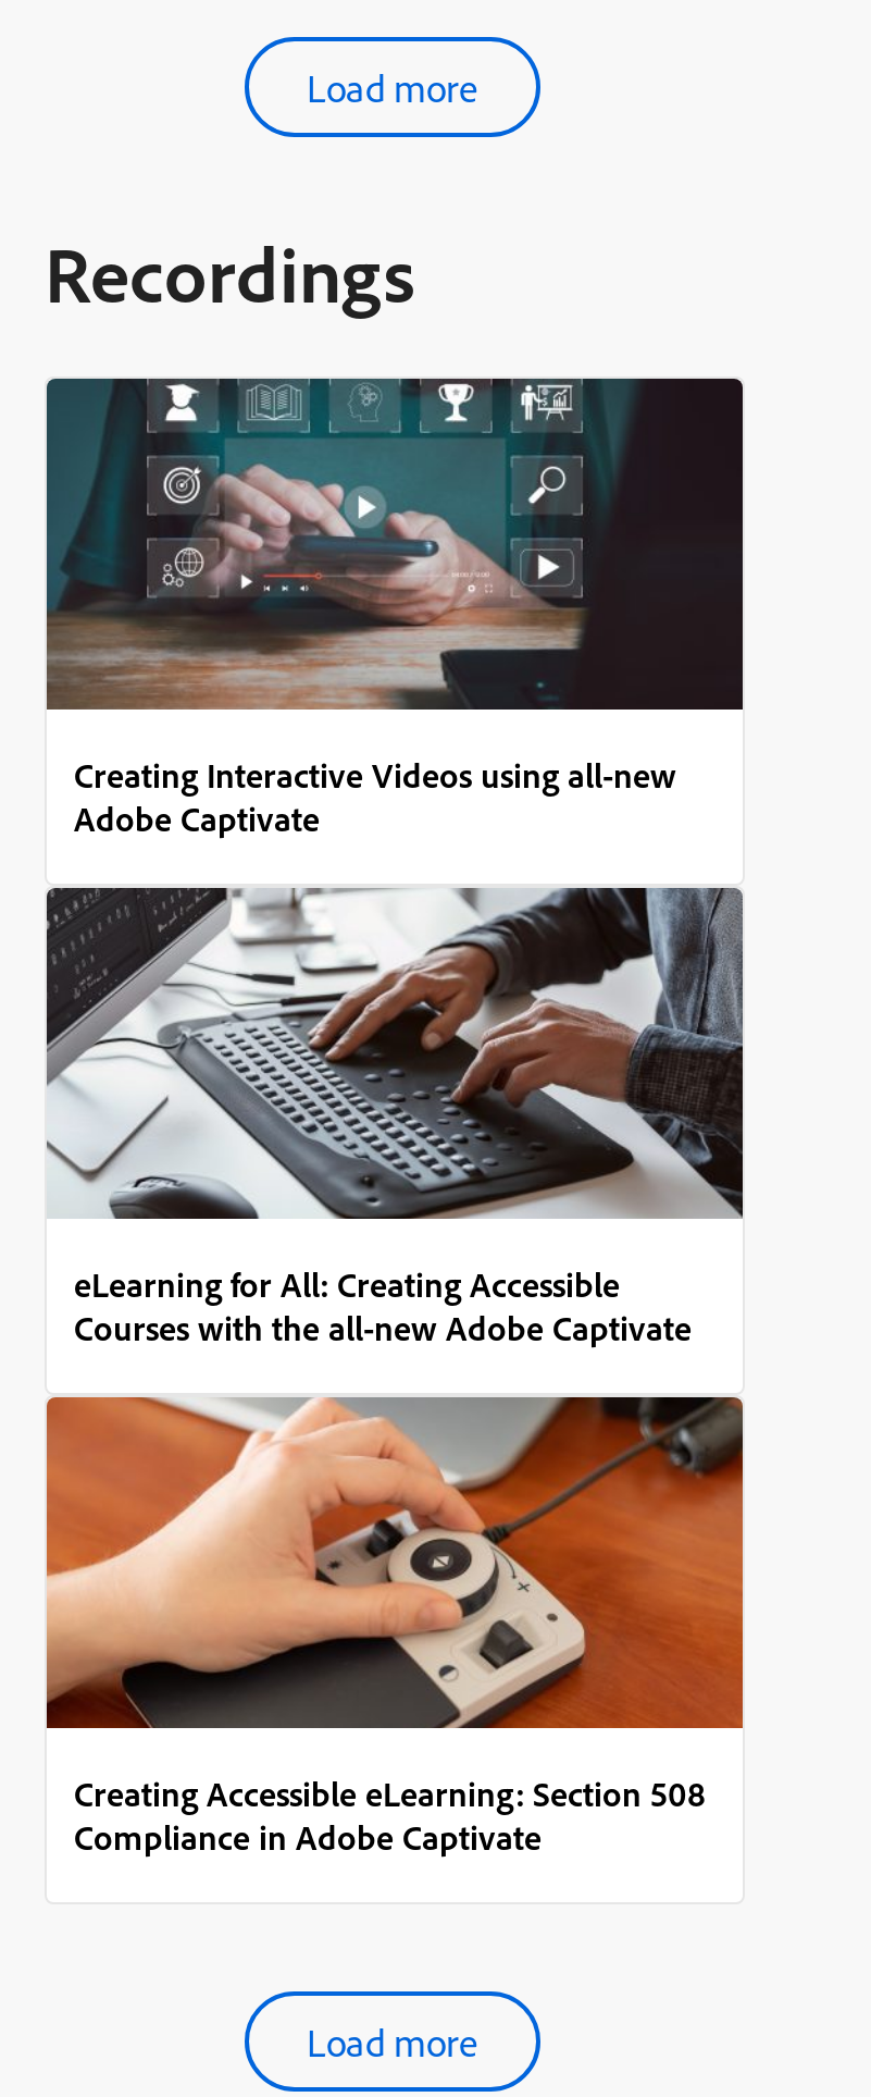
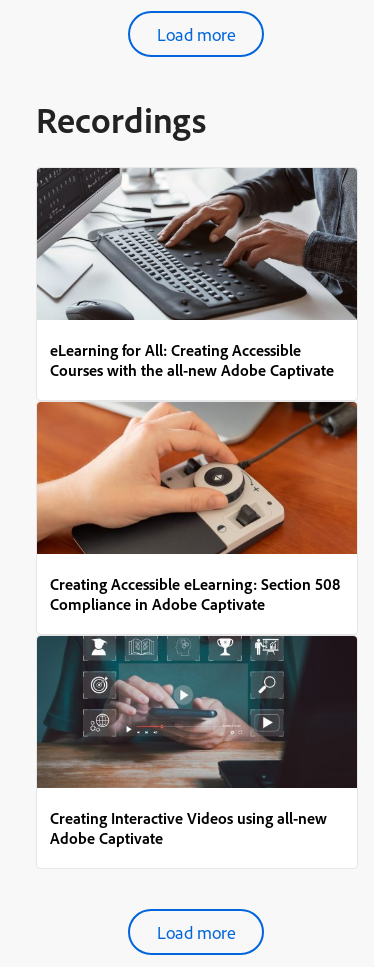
moved [45,377,743,840] -> [36,635,358,848]: [image] | Creating Interactive Videos using all-new | Adobe Captivate
moved [45,884,745,1859] -> [36,166,358,614]: [image] | eLearning for All: Creating Accessible | Courses with the all-new Adobe Captivate | Creating Accessible eLearning: Section 508 | Compliance in Adobe Captivate

